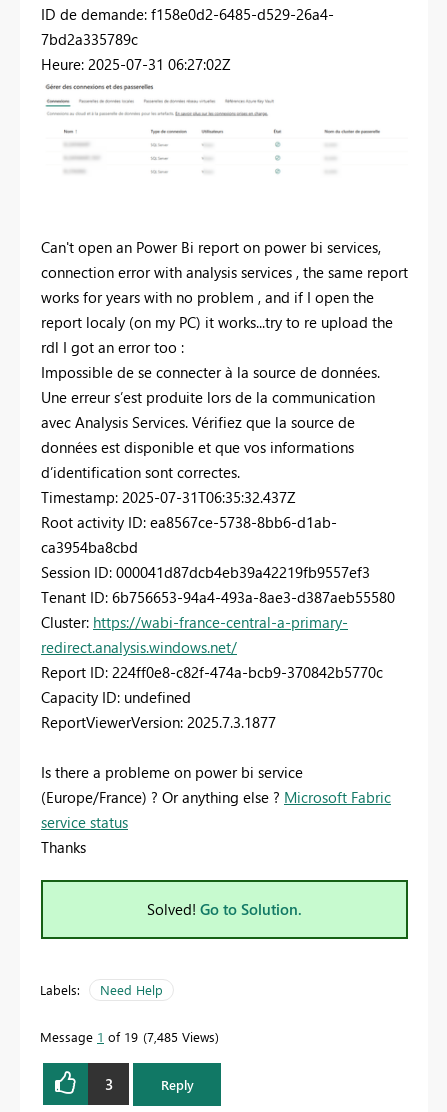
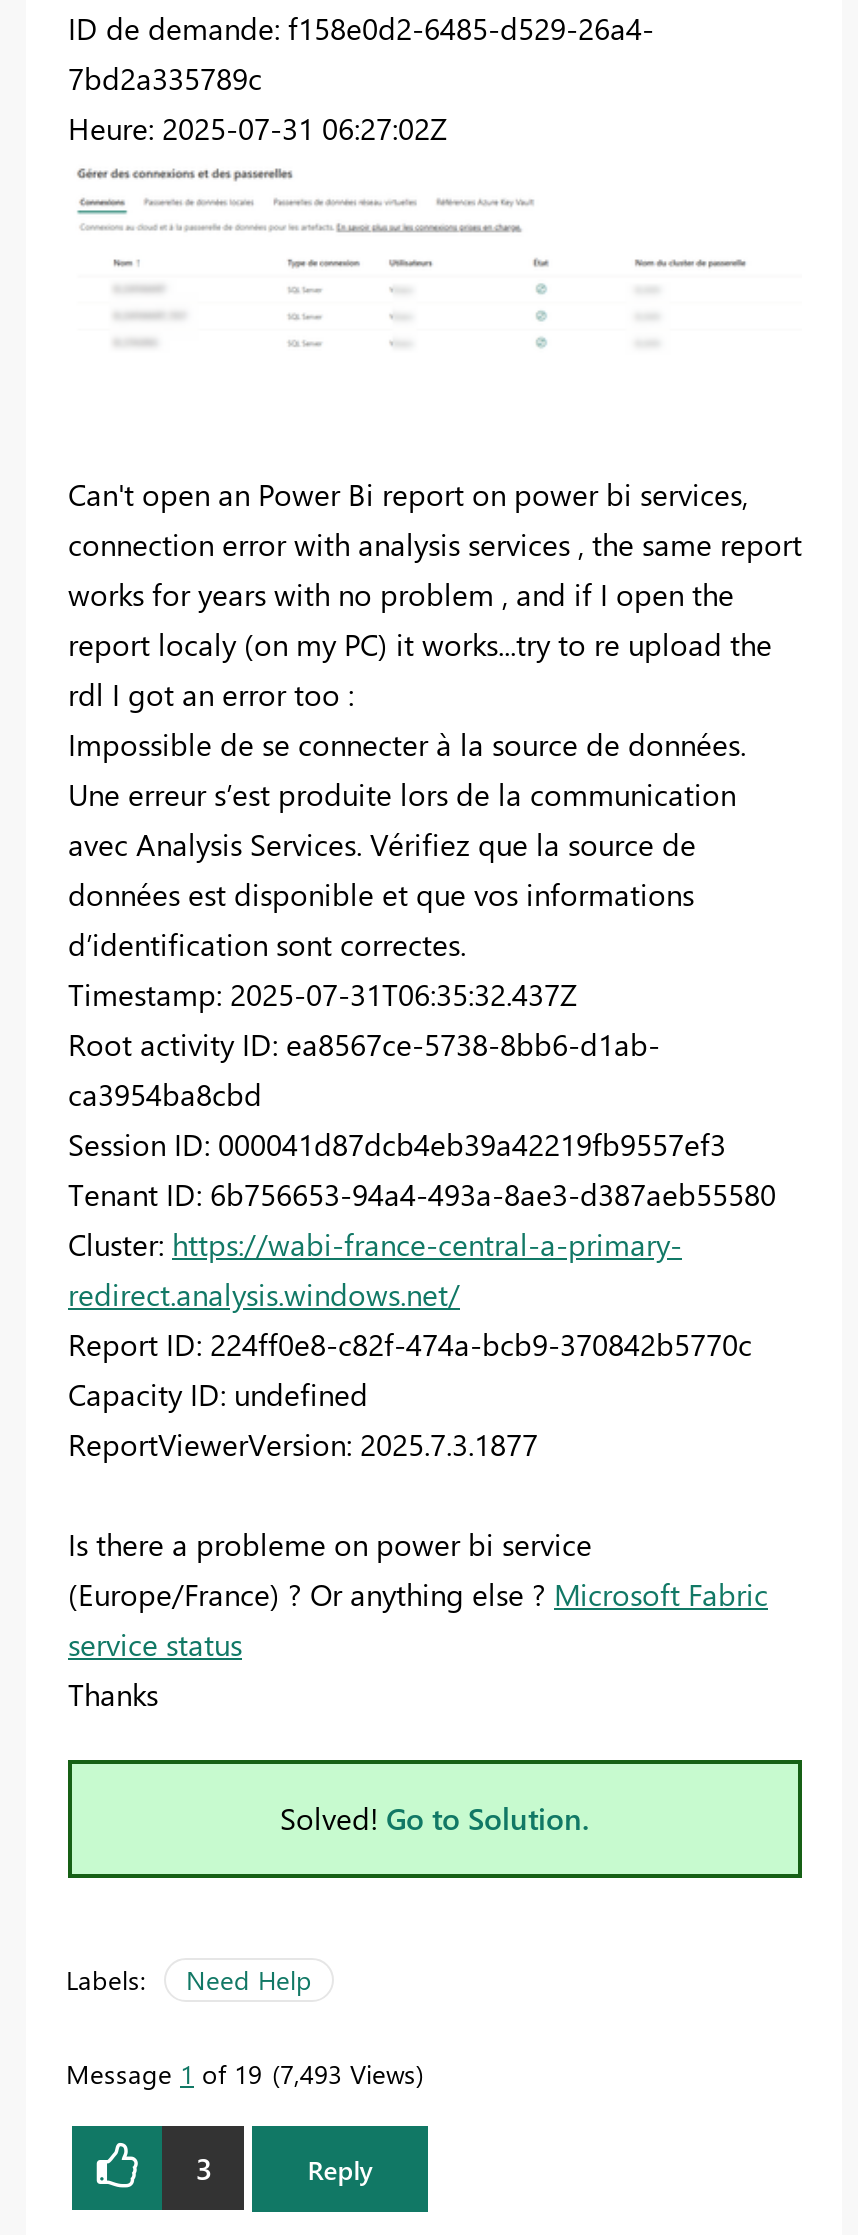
[40,1028,215,1045] Message 1 of 19 7,485 Views -> [66,2057,416,2091] Message 1 of 19 7,493 Views

